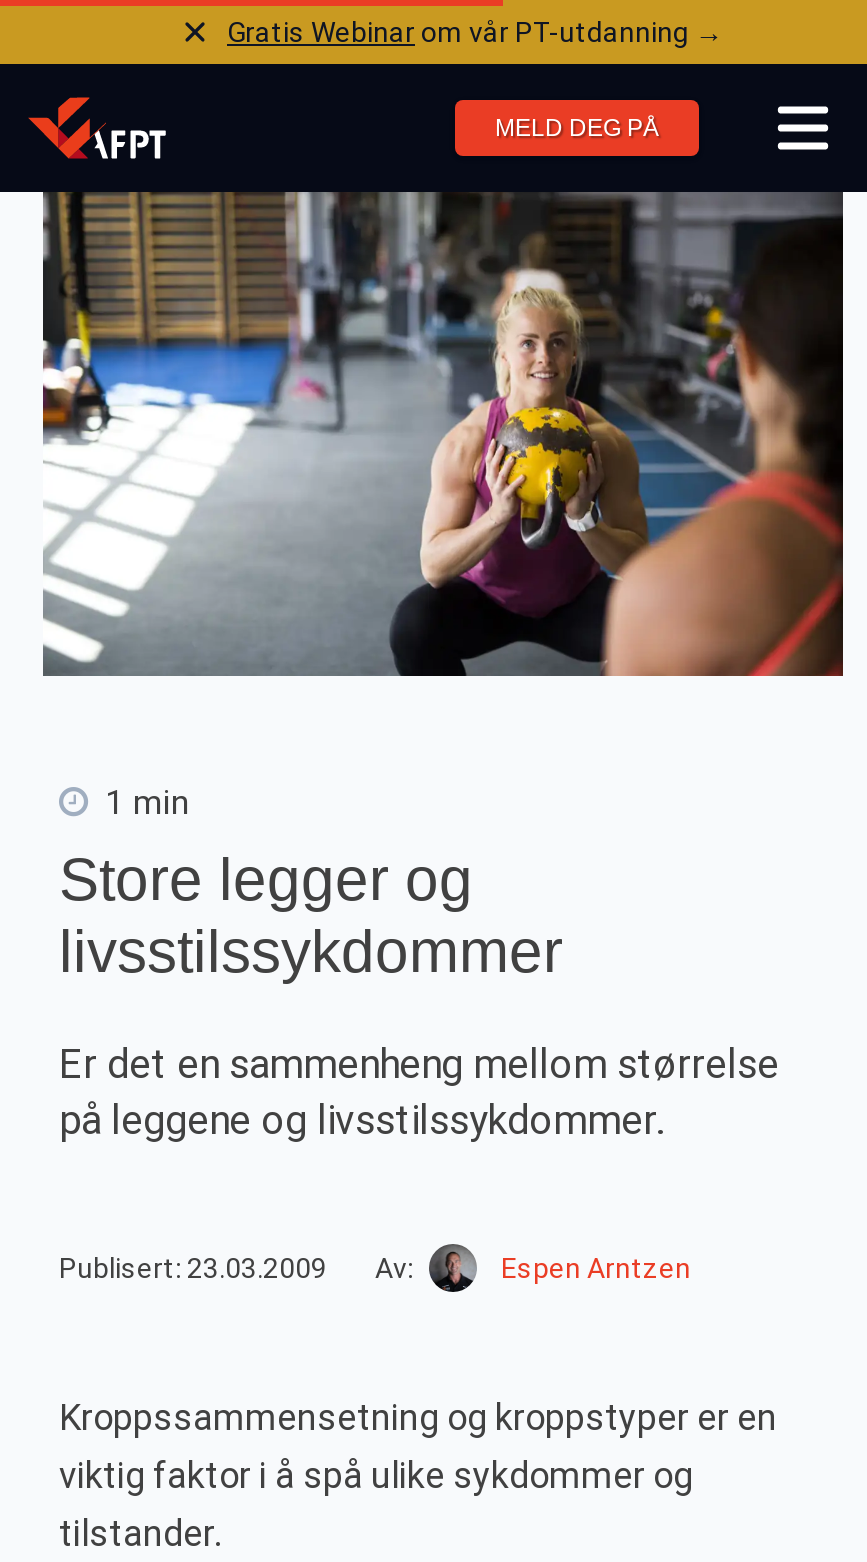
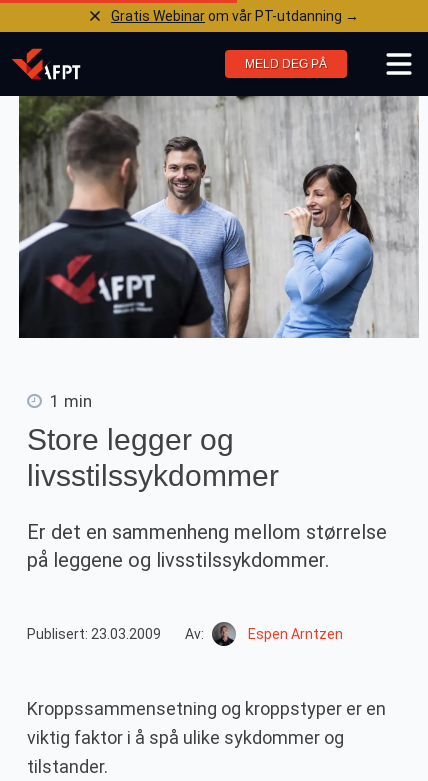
[41,192,845,678] [image] -> [18,95,419,339] [image]

